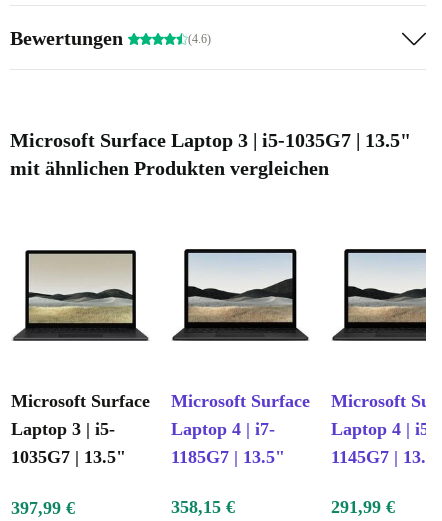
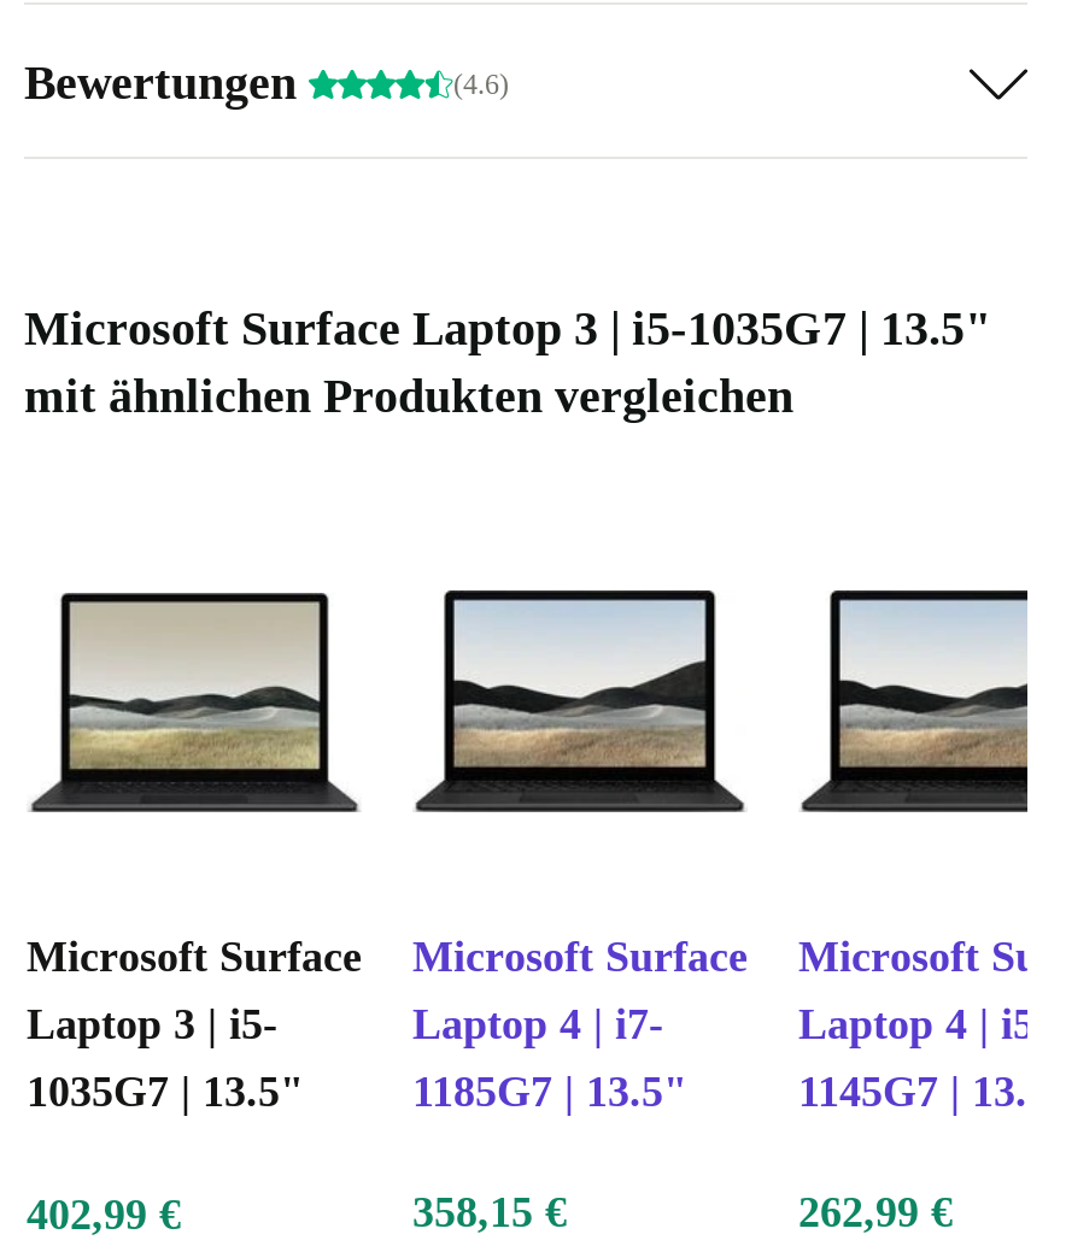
[11,498,75,518] 397,99 € -> [27,1191,181,1239] 402,99 €
[331,497,395,517] 291,99 € -> [798,1189,953,1237] 262,99 €

